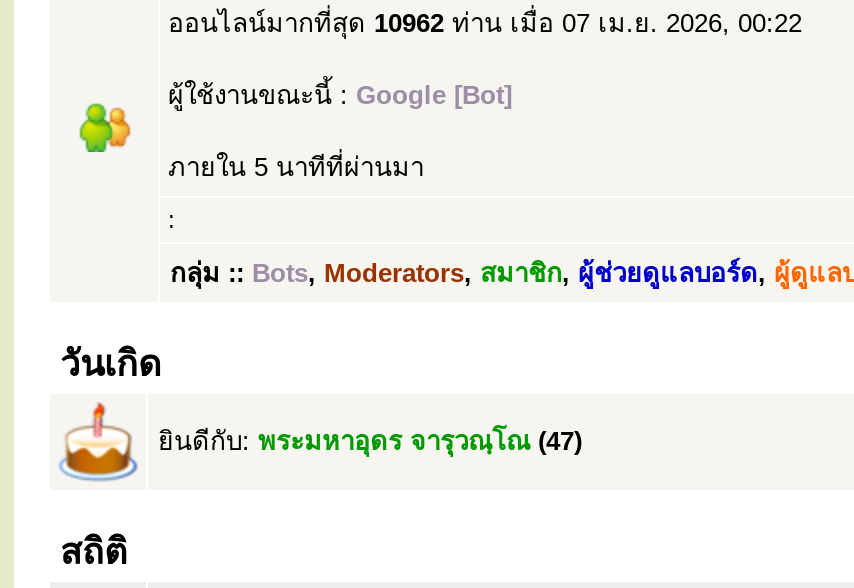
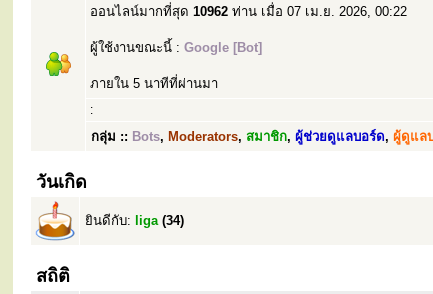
[158,426,582,456] ยินดีกับ:พระมหาอุดร จารุวณฺโณ(47) -> [85,213,184,228] ยินดีกับ: liga (34)

